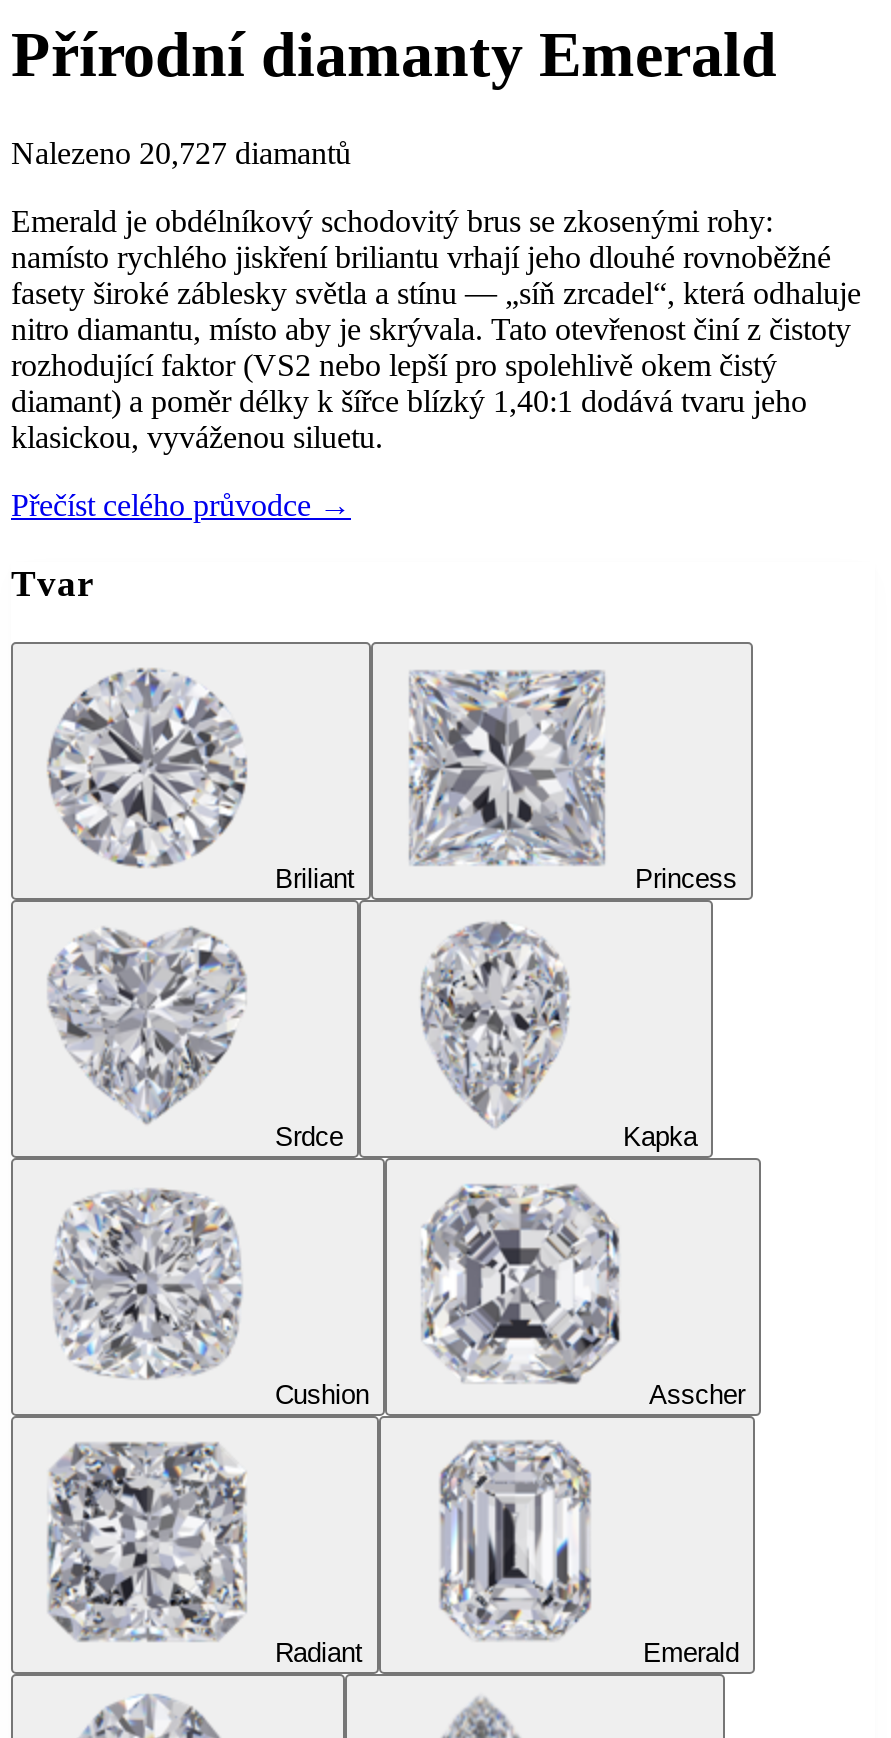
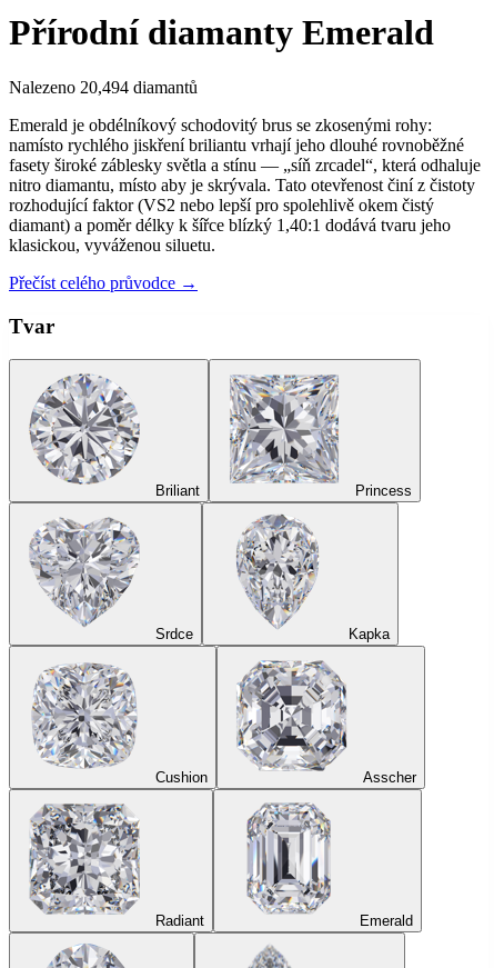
[11,136,351,170] Nalezeno 20,727 diamantů -> [9,78,198,97] Nalezeno 20,494 diamantů

